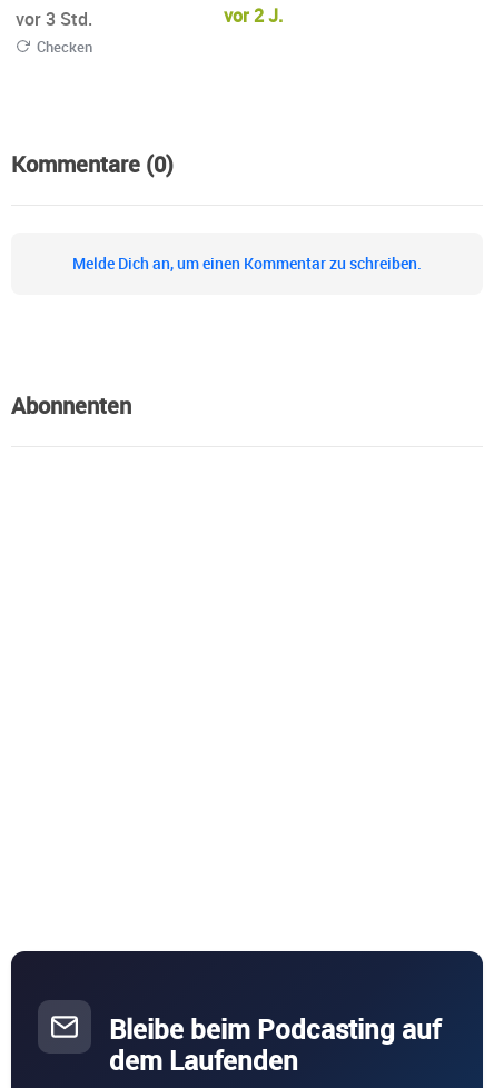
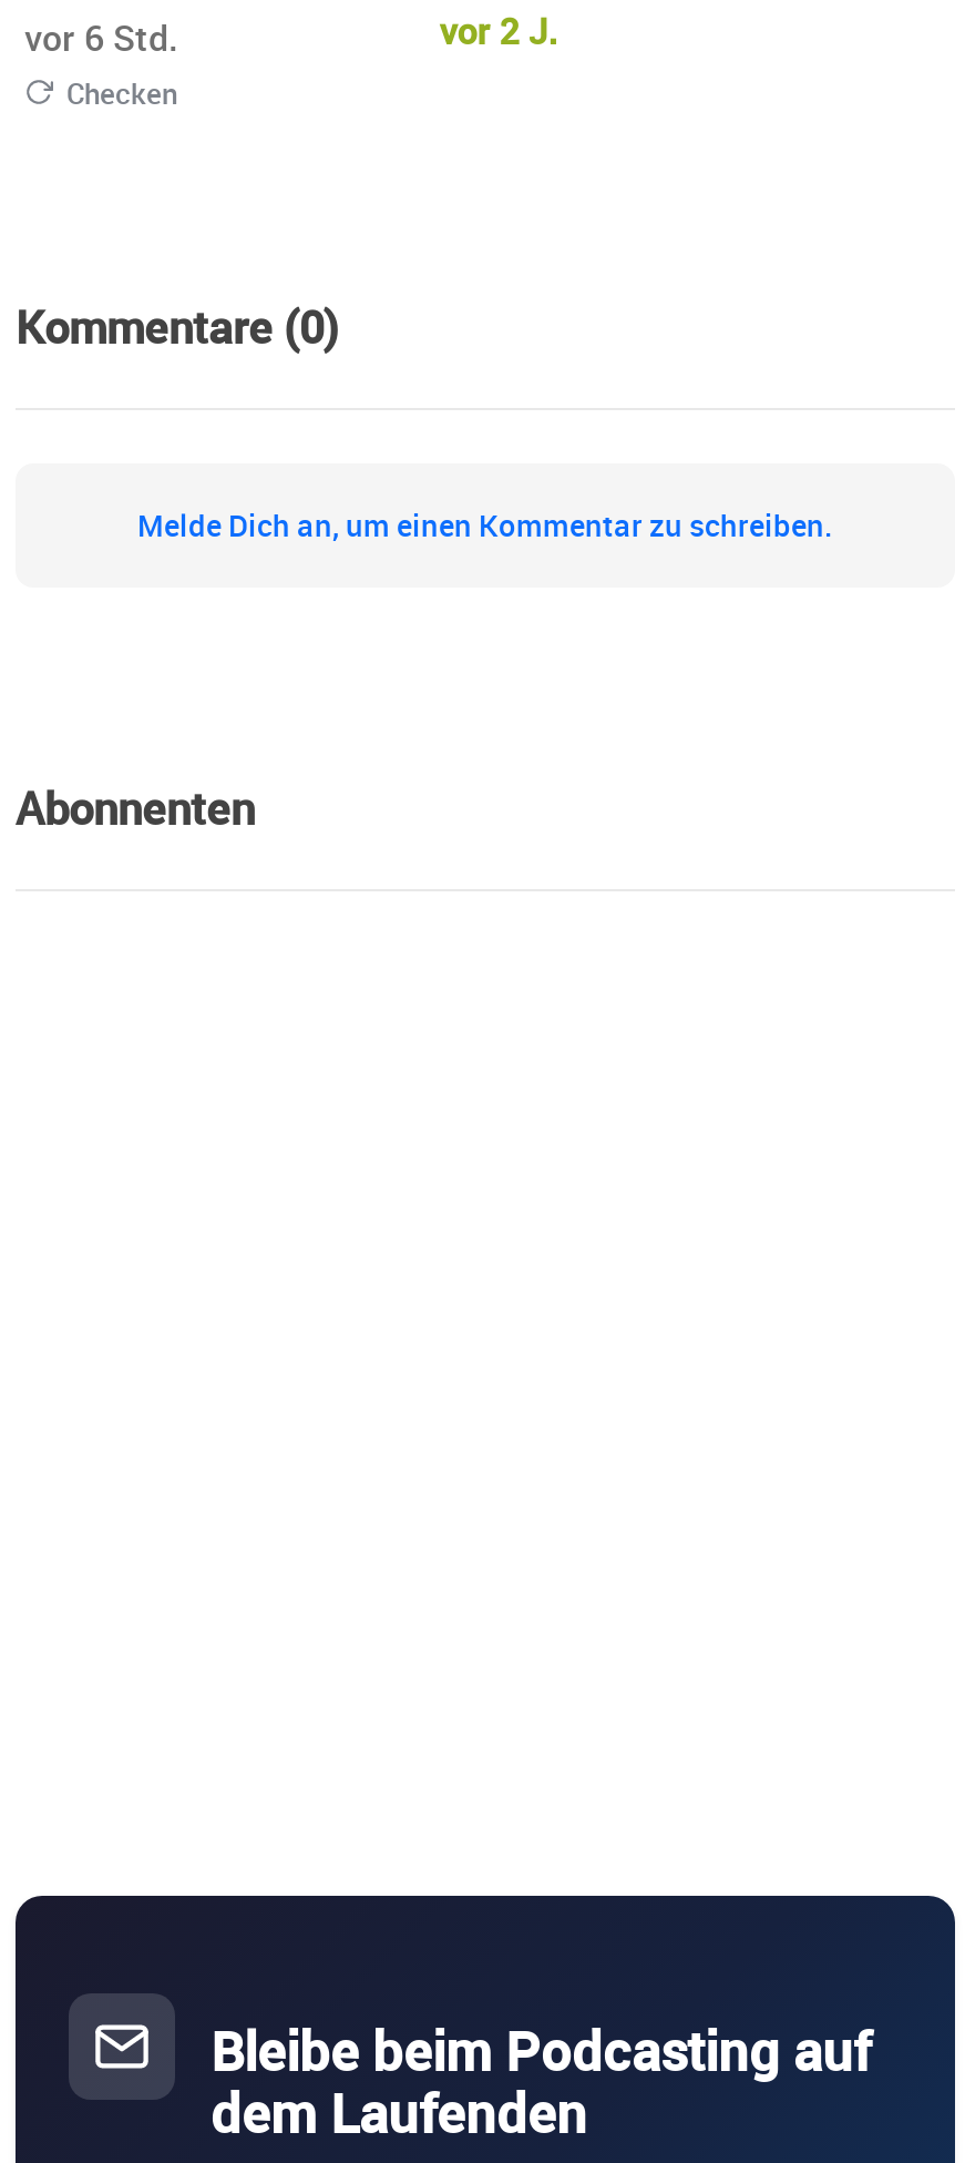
[16,7,92,31] vor 3 Std. -> [24,14,177,63] vor 6 Std.

